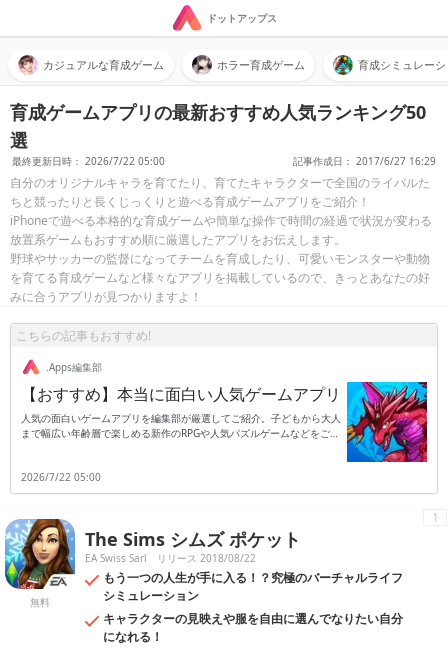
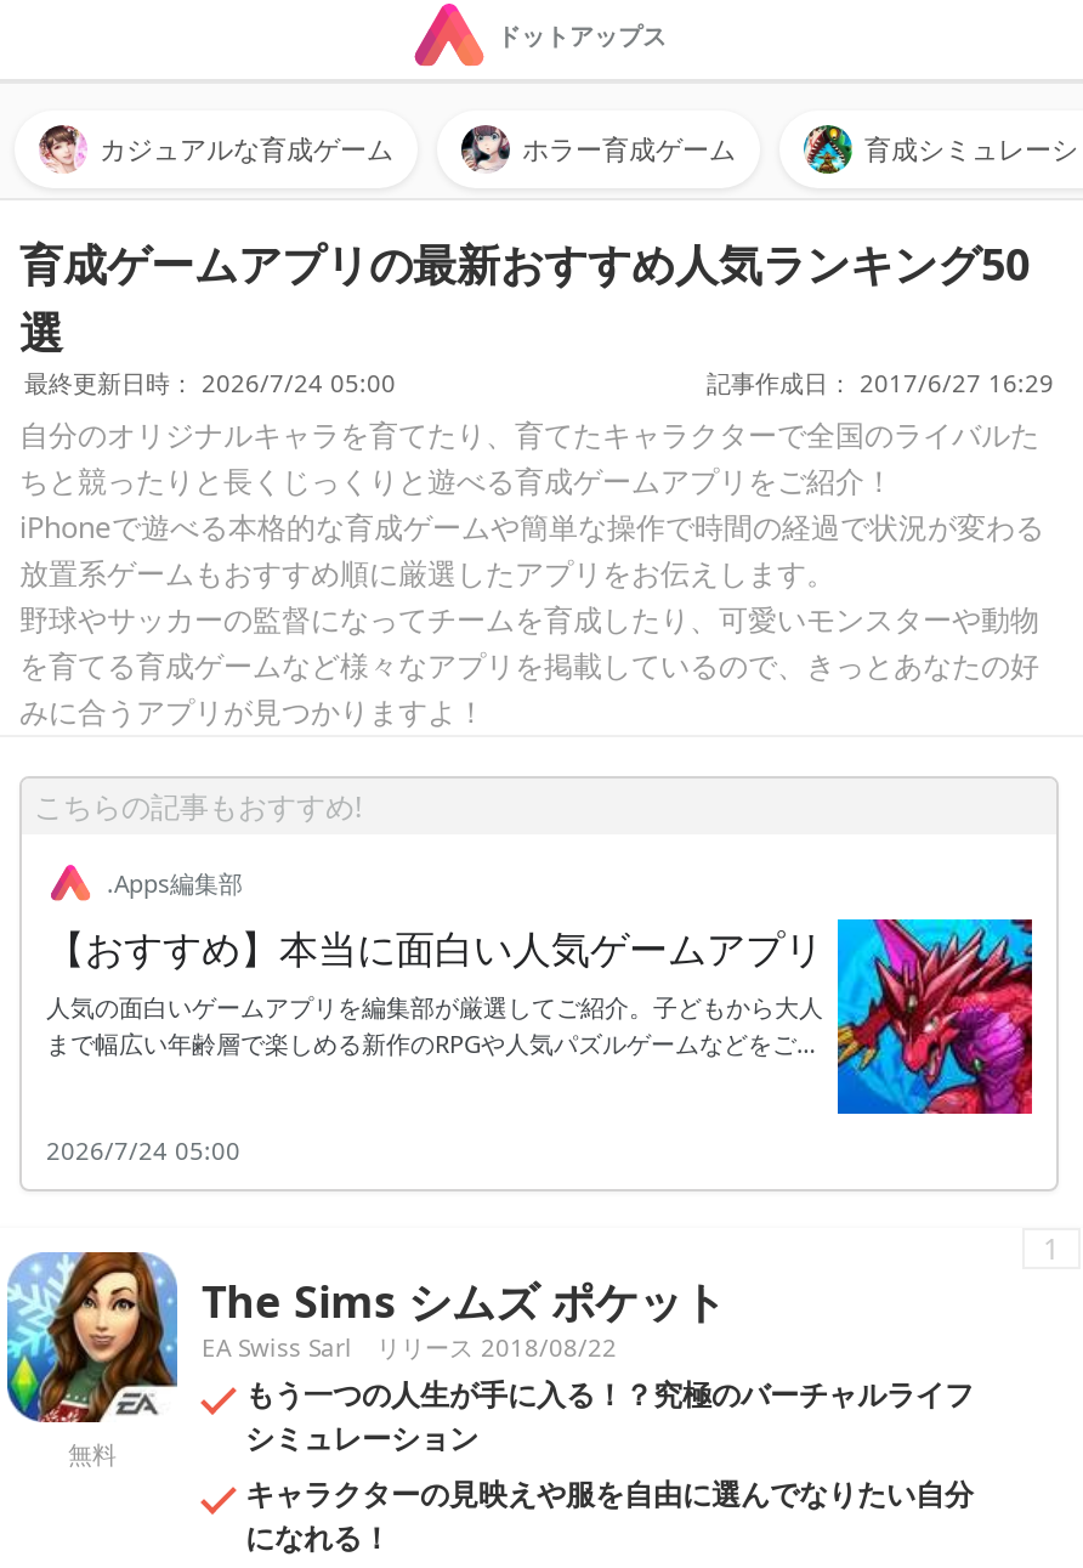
[12,154,165,168] 最終更新日時： 2026/7/22 05:00 -> [24,366,396,400] 最終更新日時： 2026/7/24 05:00
[21,470,101,484] 2026/7/22 05:00 -> [46,1133,240,1167] 2026/7/24 05:00

